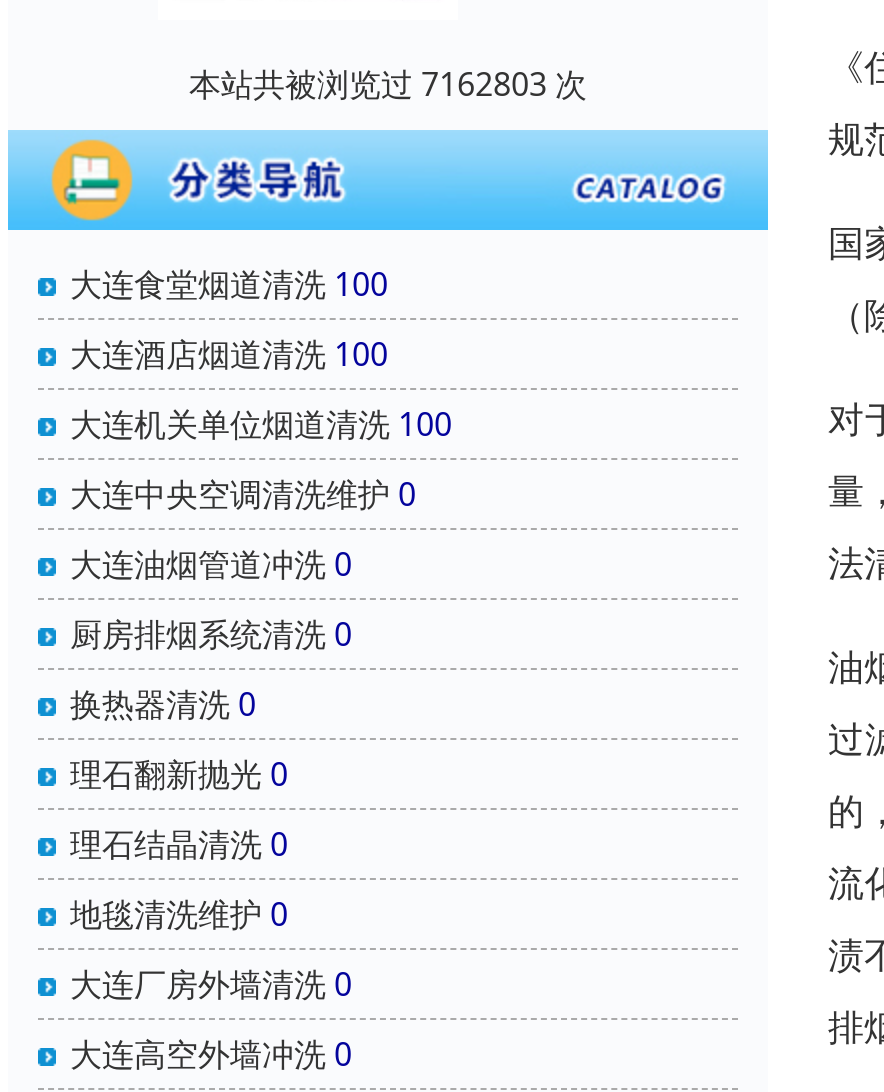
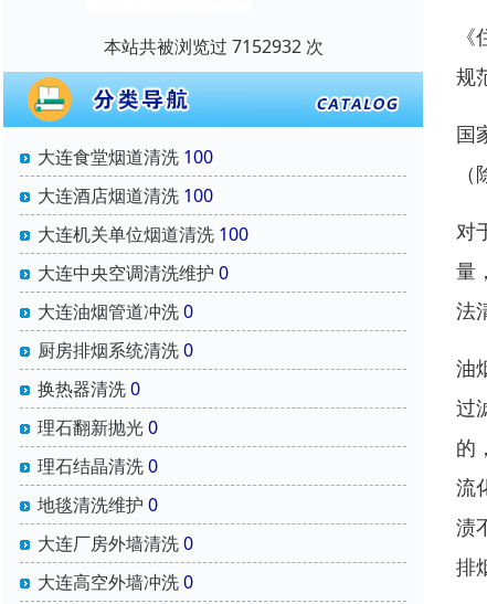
[189,62,587,106] 本站共被浏览过 7162803 次 -> [103,34,323,59] 本站共被浏览过 7152932 次

